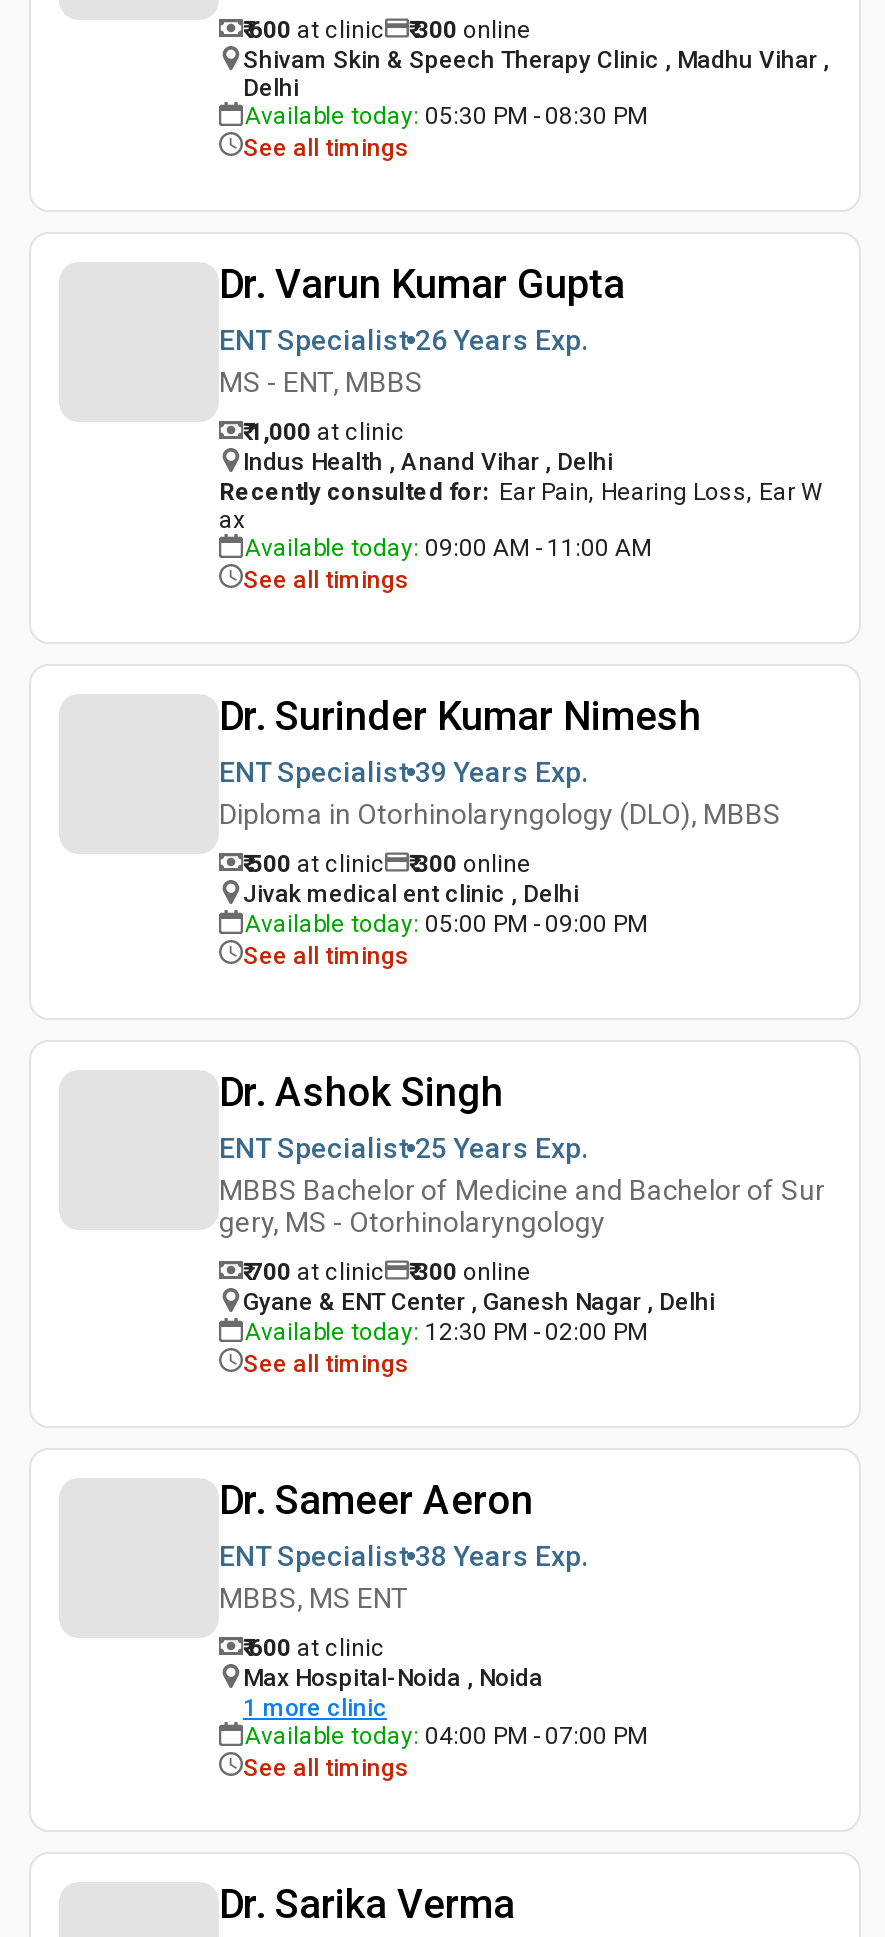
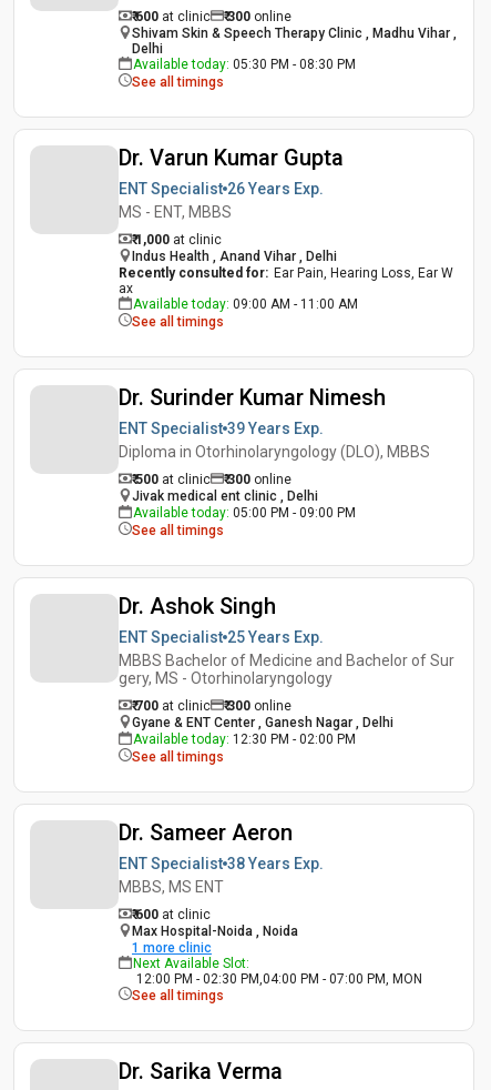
[245,1722,647,1750] Available today: 04:00 PM - 07:00 PM -> [133,956,422,987] Next Available Slot: | 12:00 PM - 02:30 PM,04:00 PM - 07:00 PM, MON

